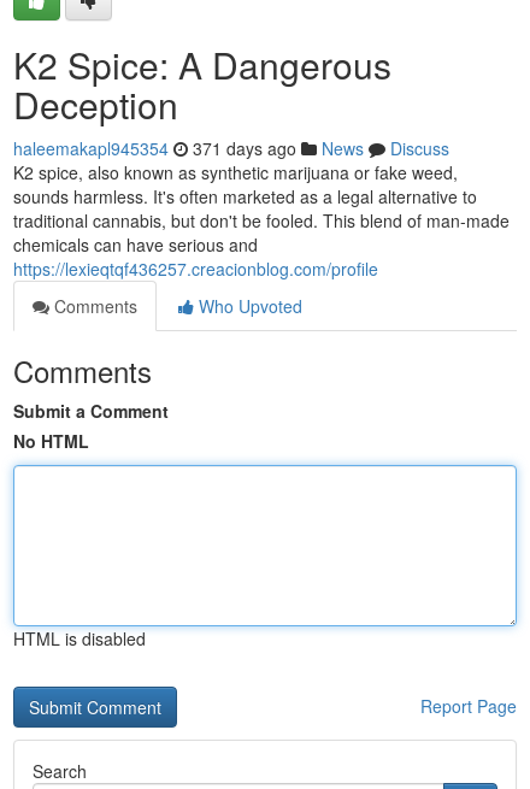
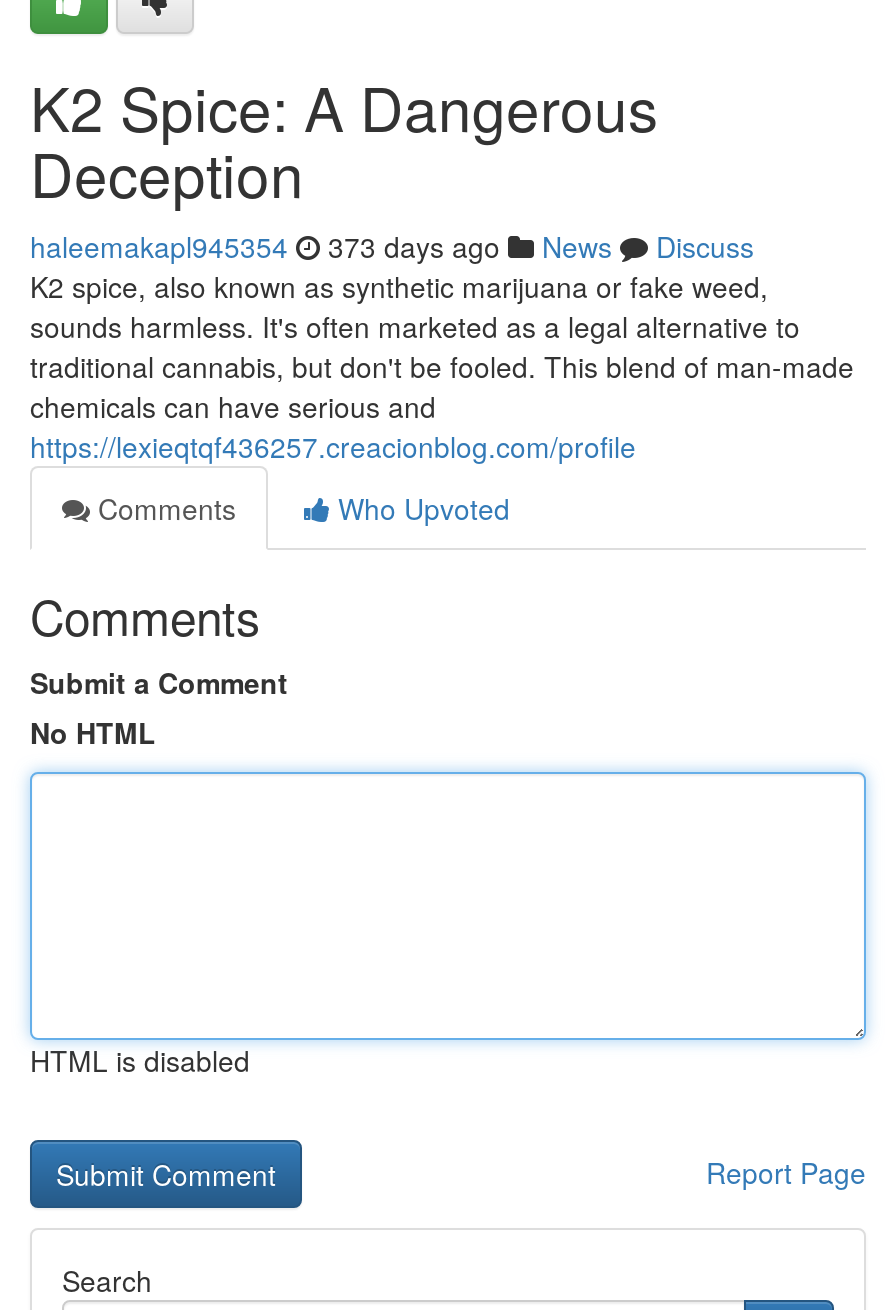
[13,136,449,160] haleemakapl945354 371 days ago News Discuss -> [30,226,754,266] haleemakapl945354 373 days ago News Discuss

